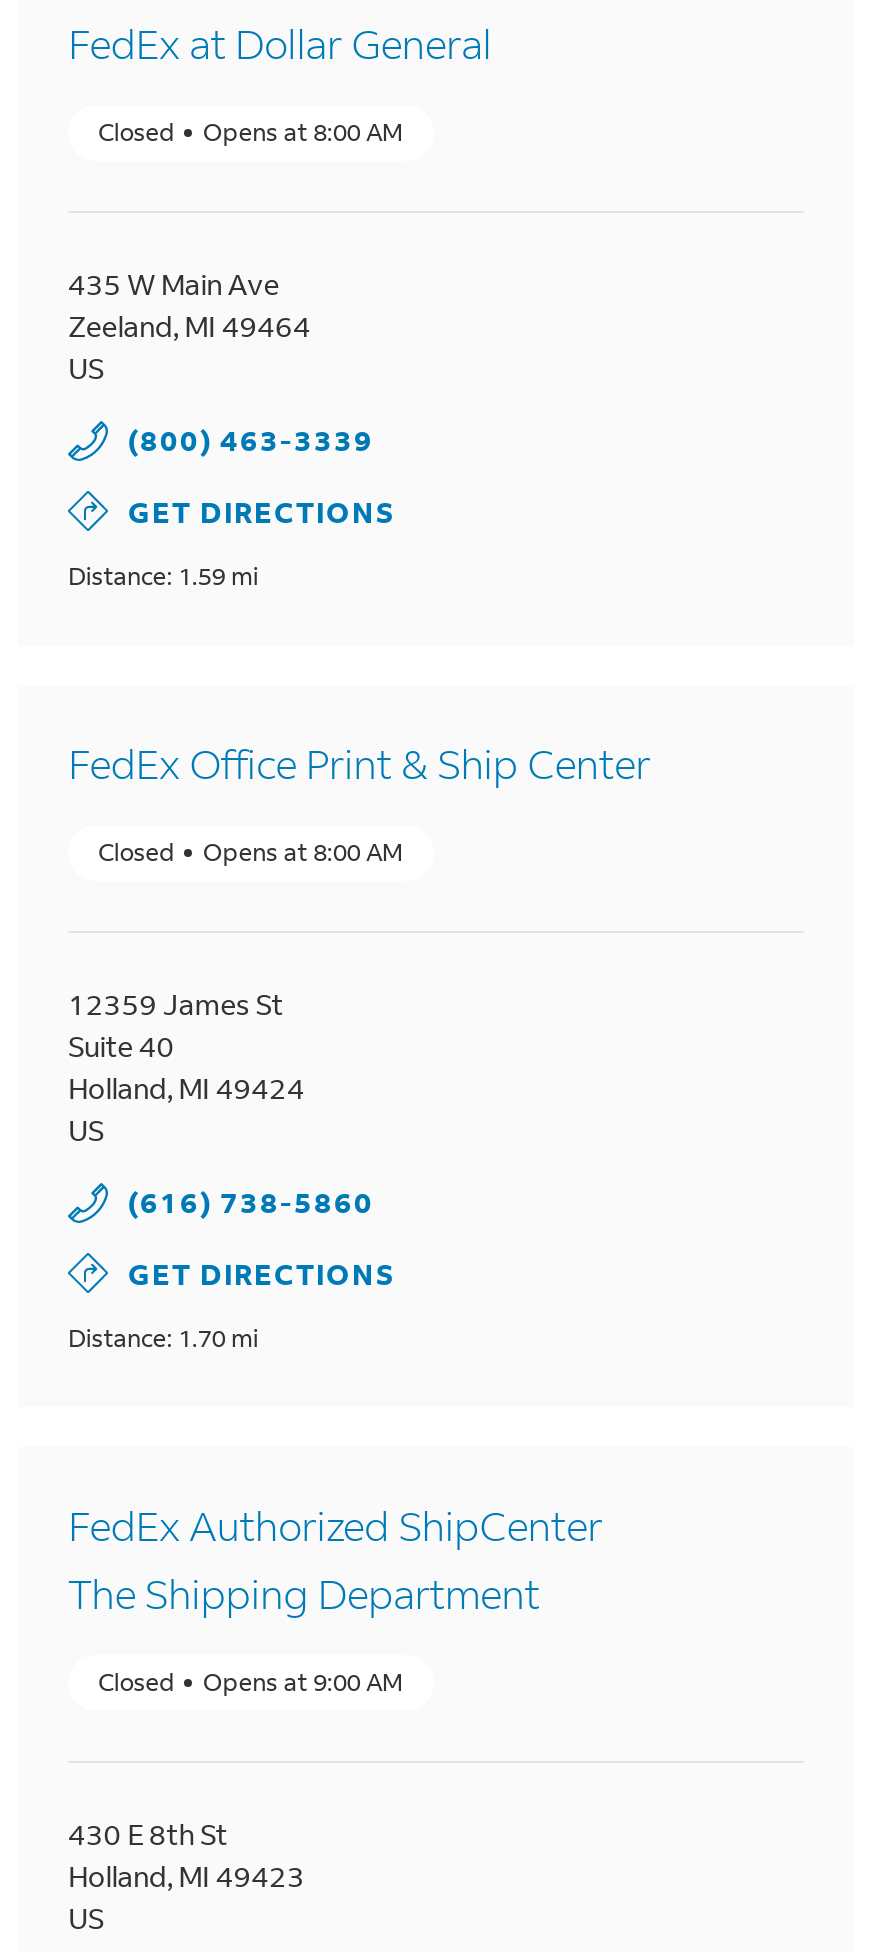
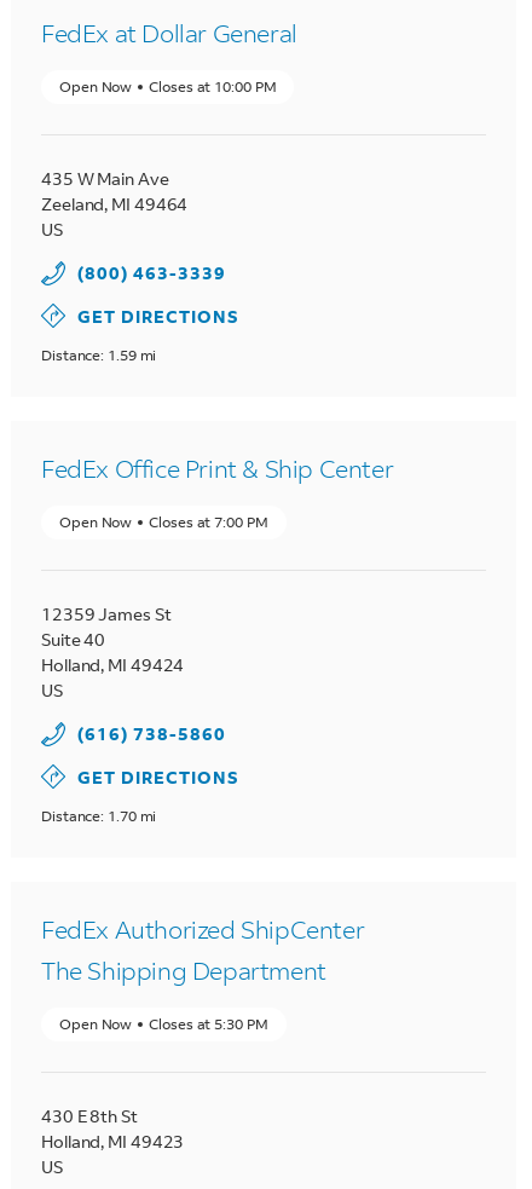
[98,117,404,147] Closed | Opens at 8:00 AM -> [59,77,276,96] Open Now | Closes at 10:00 PM
[98,837,404,867] Closed | Opens at 8:00 AM -> [59,513,268,531] Open Now | Closes at 7:00 PM
[98,1667,404,1697] Closed | Opens at 9:00 AM -> [59,1015,268,1033] Open Now | Closes at 5:30 PM

